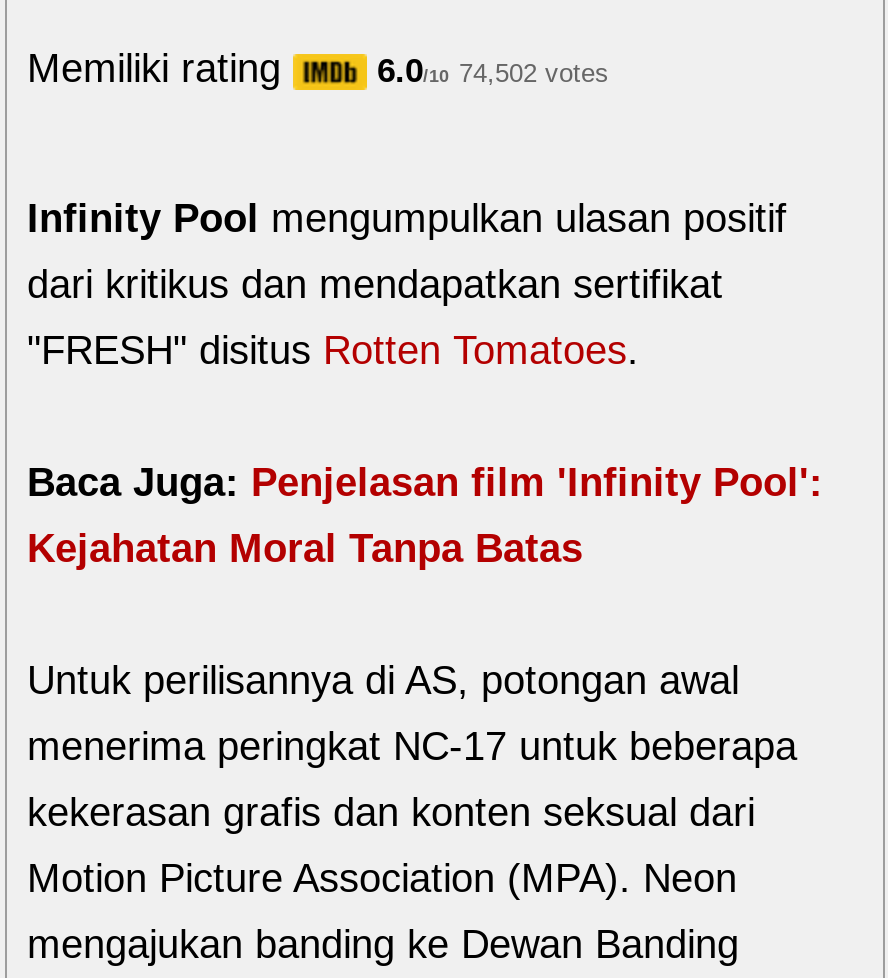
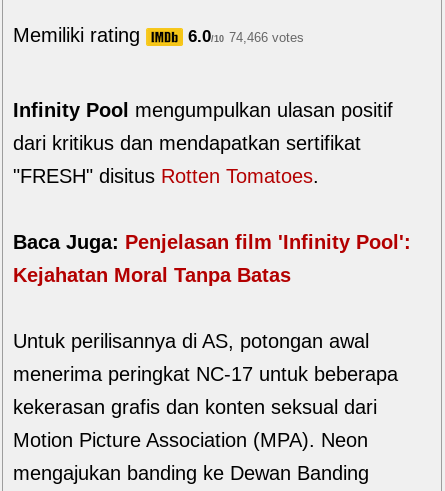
[377,52,609,90] 6.0/10 74,502 votes -> [188,27,304,46] 6.0/10 74,466 votes

